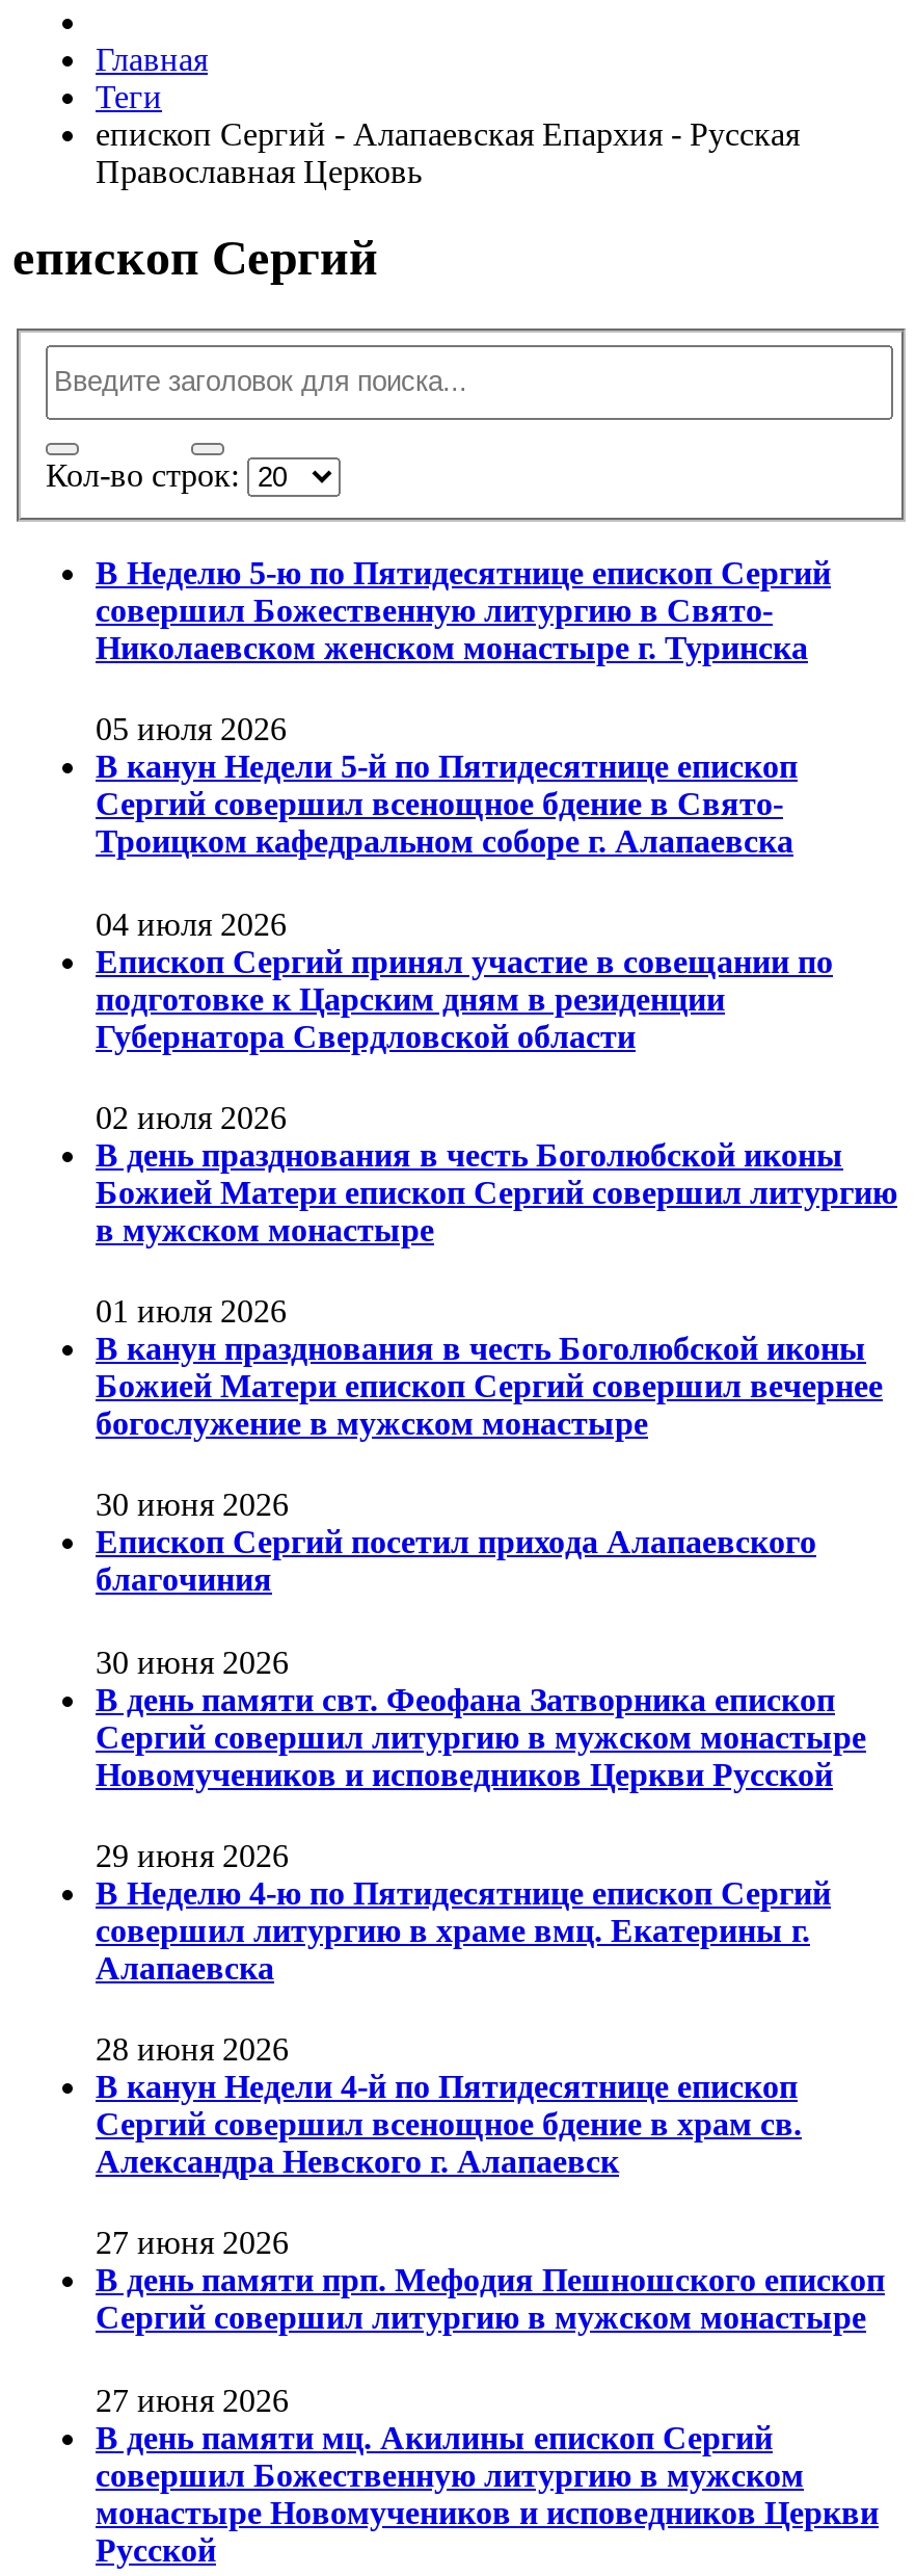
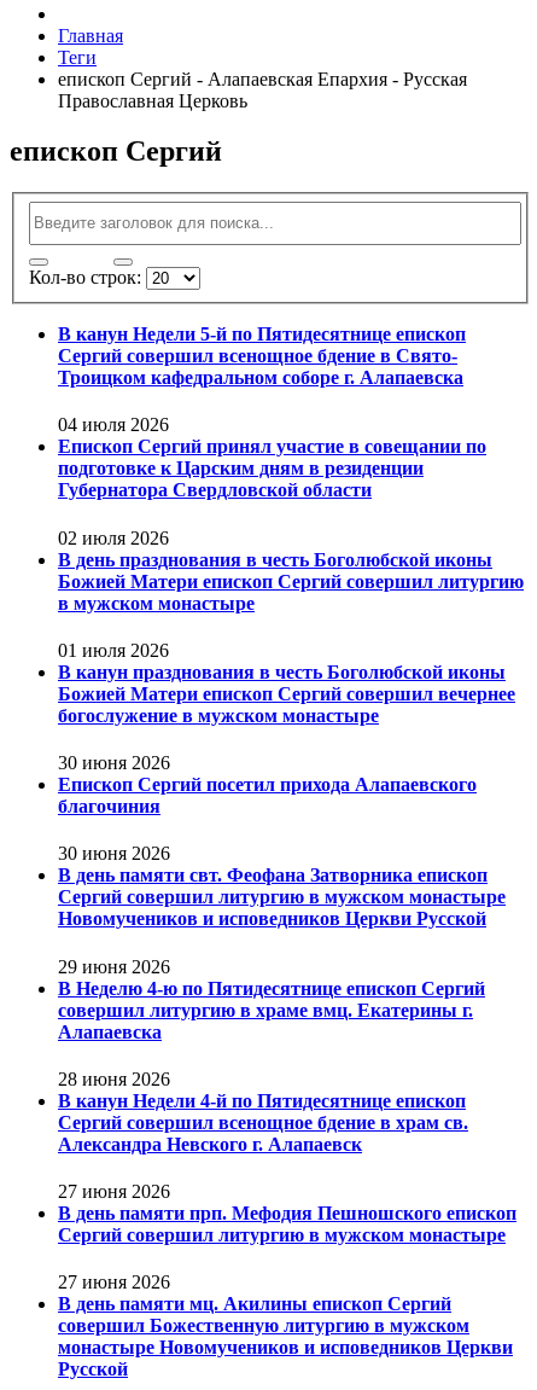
[96,555,831,747] В Неделю 5-ю по Пятидесятнице епископ Сергий | совершил Божественную литургию в Свято- | Николаевском женском монастыре г. Туринска | 05 июля 2026 -> none

